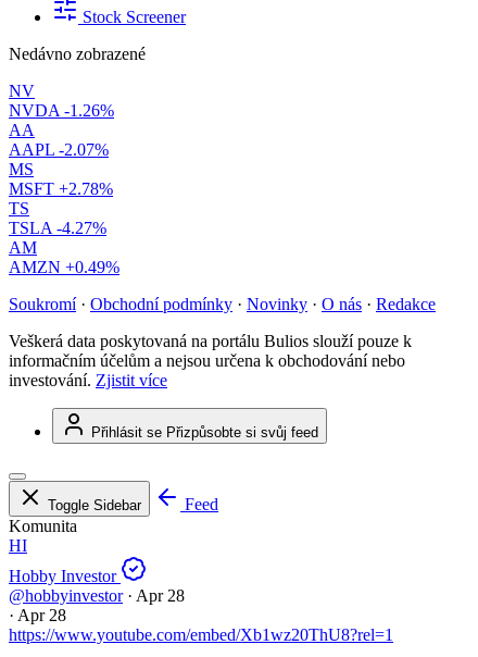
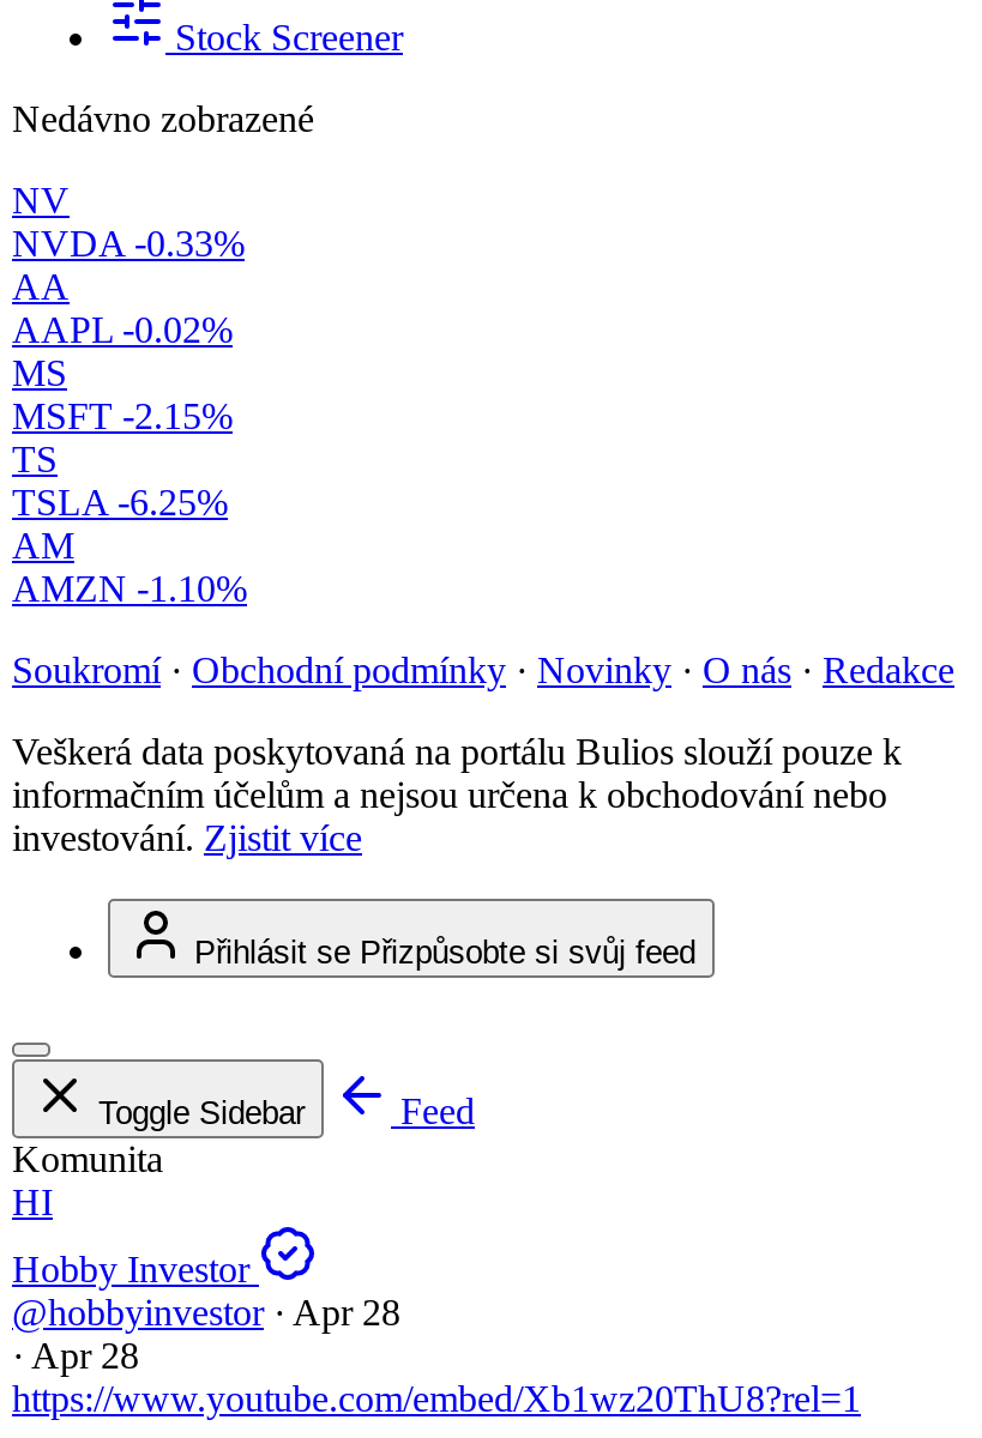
[9,101,114,120] NVDA -1.26% -> [12,223,245,264] NVDA -0.33%
[9,140,109,159] AAPL -2.07% -> [12,309,233,350] AAPL -0.02%
[9,180,113,198] MSFT +2.78% -> [12,396,233,436] MSFT -2.15%
[9,219,106,237] TSLA -4.27% -> [12,482,228,523] TSLA -6.25%
[9,258,119,276] AMZN +0.49% -> [12,568,247,609] AMZN -1.10%

